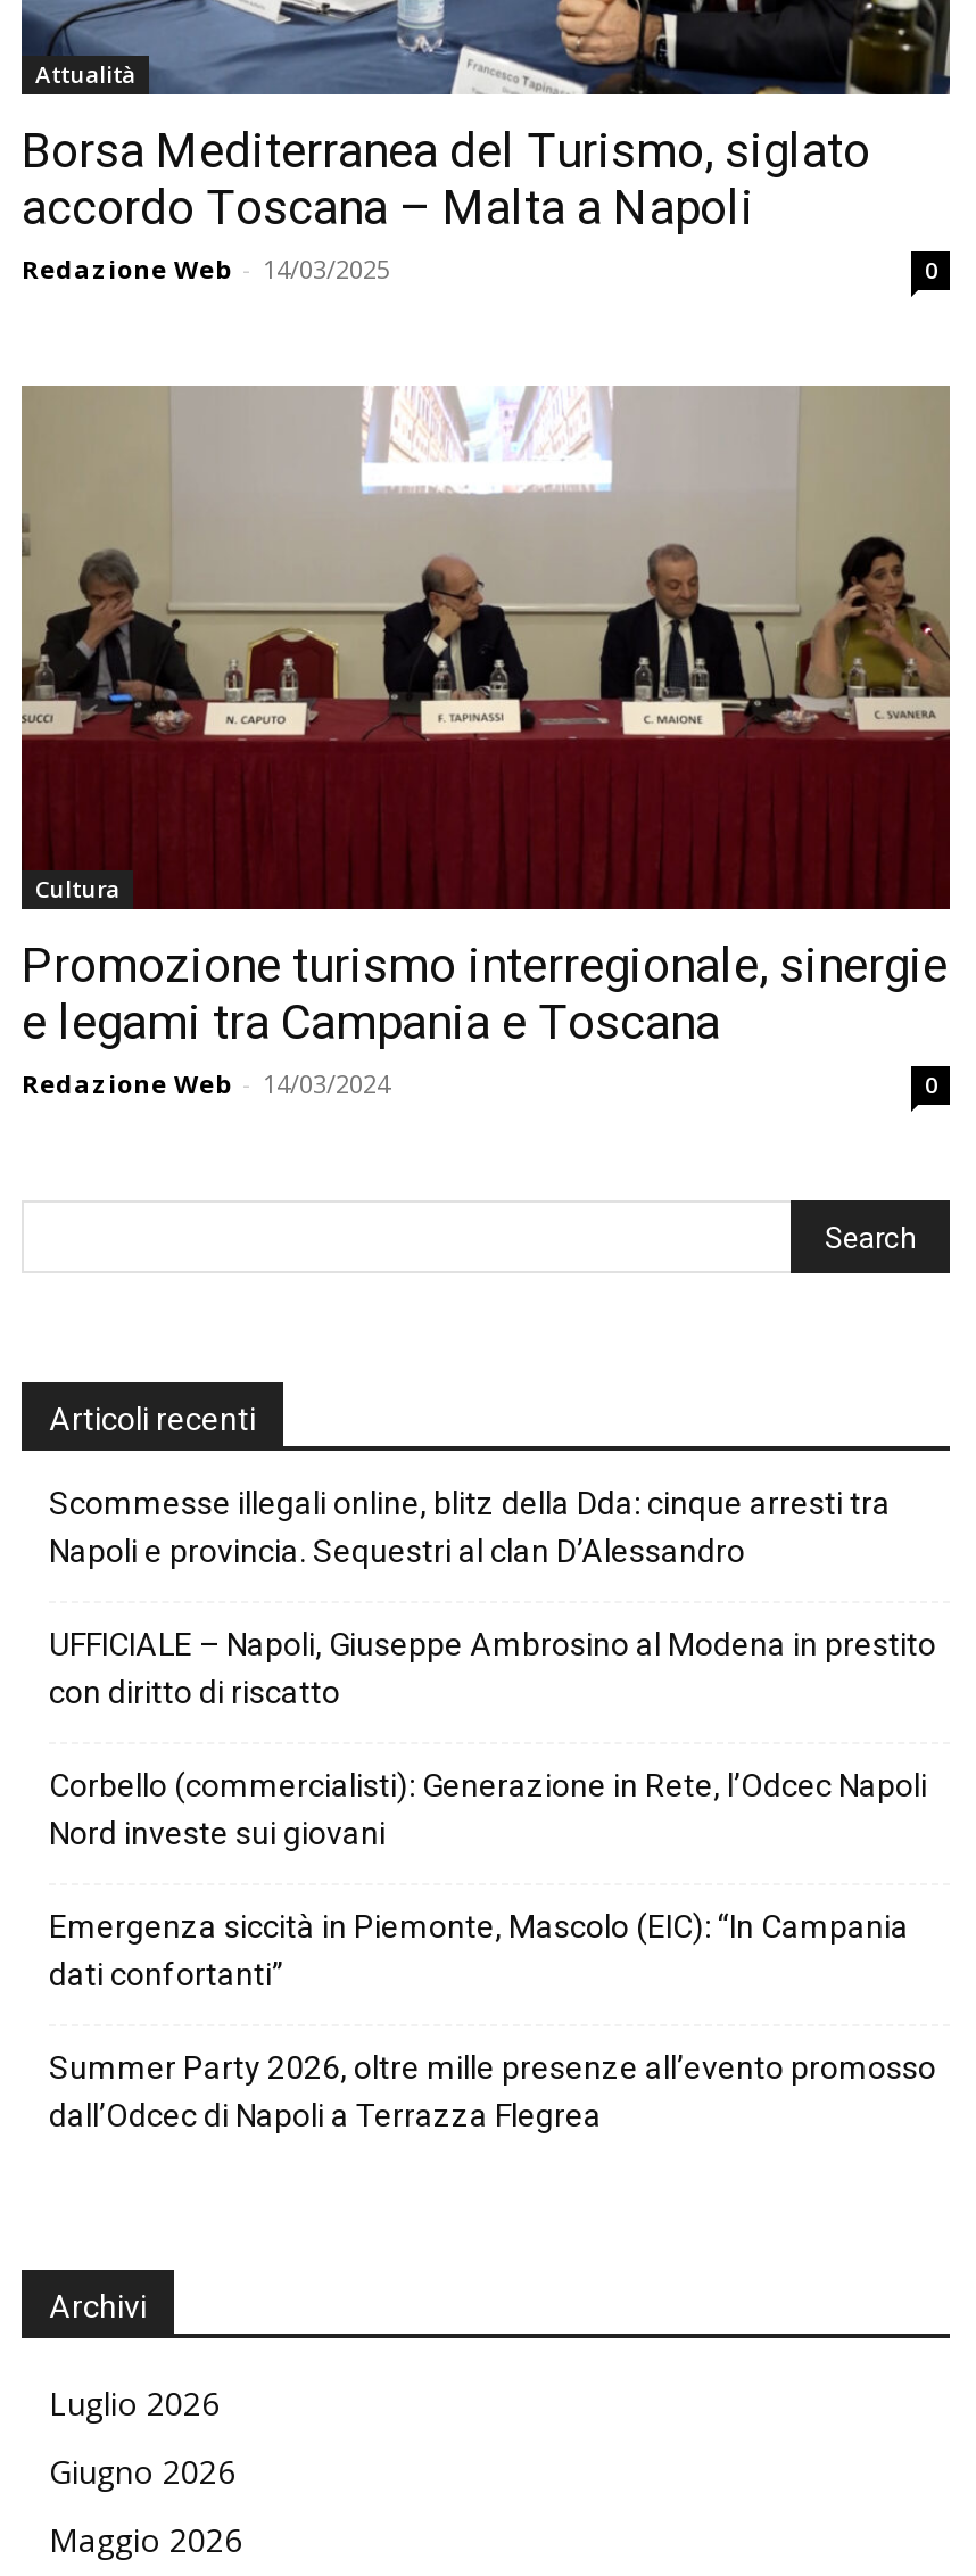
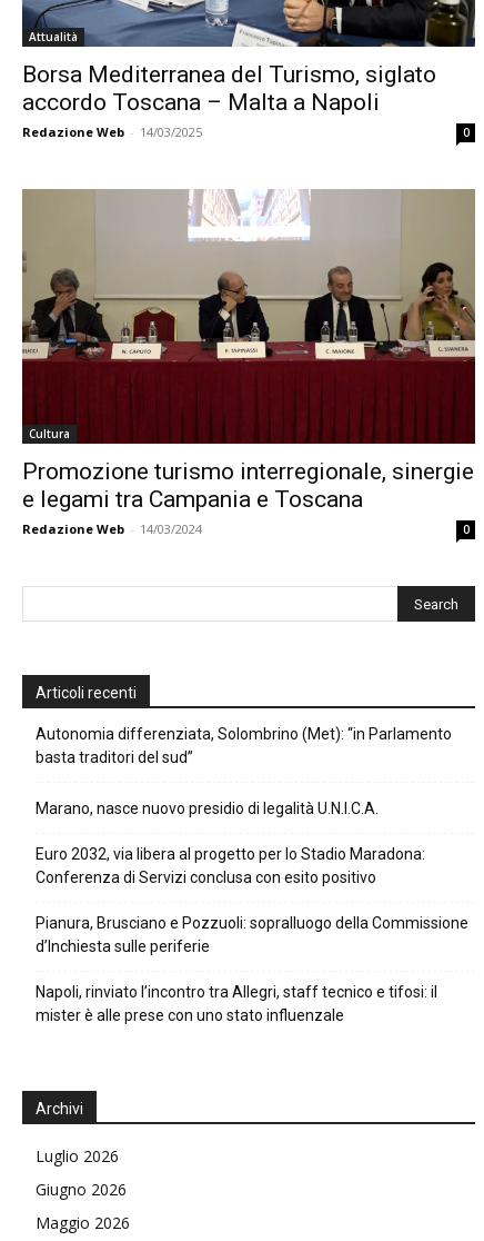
[49,1484,891,1568] Scommesse illegali online, blitz della Dda: cinque arresti tra | Napoli e provincia. Sequestri al clan D’Alessandro -> [36,725,452,766] Autonomia differenziata, Solombrino (Met): “in Parlamento | basta traditori del sud”
[49,1625,936,1709] UFFICIALE – Napoli, Giuseppe Ambrosino al Modena in prestito | con diritto di riscatto -> [36,800,379,817] Marano, nasce nuovo presidio di legalità U.N.I.C.A.
[49,1766,927,1850] Corbello (commercialisti): Generazione in Rete, l’Odcec Napoli | Nord investe sui giovani -> [36,845,425,886] Euro 2032, via libera al progetto per lo Stadio Maradona: | Conferenza di Servizi conclusa con esito positivo
[49,1907,909,1991] Emergenza siccità in Piemonte, Mascolo (EIC): “In Campania | dati confortanti” -> [36,914,468,955] Pianura, Brusciano e Pozzuoli: sopralluogo della Commissione | d’Inchiesta sulle periferie
[49,2048,936,2132] Summer Party 2026, oltre mille presenze all’evento promosso | dall’Odcec di Napoli a Terrazza Flegrea -> [36,983,437,1024] Napoli, rinviato l’incontro tra Allegri, staff tecnico e tifosi: il | mister è alle prese con uno stato influenzale

